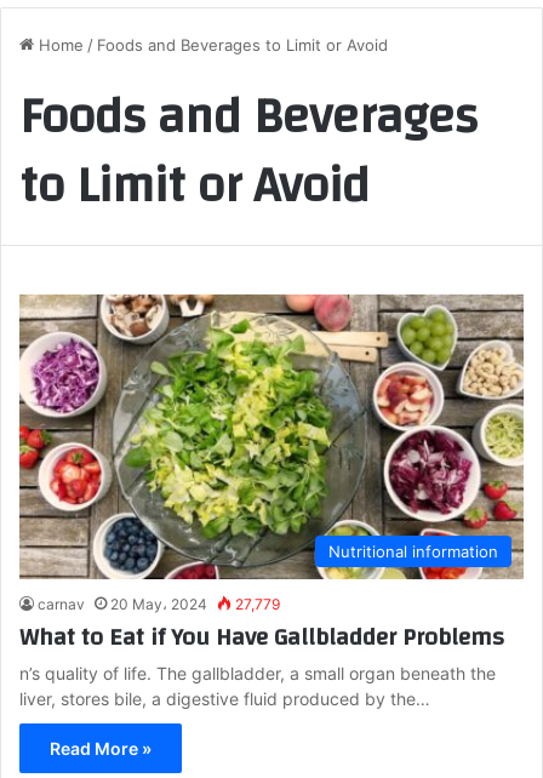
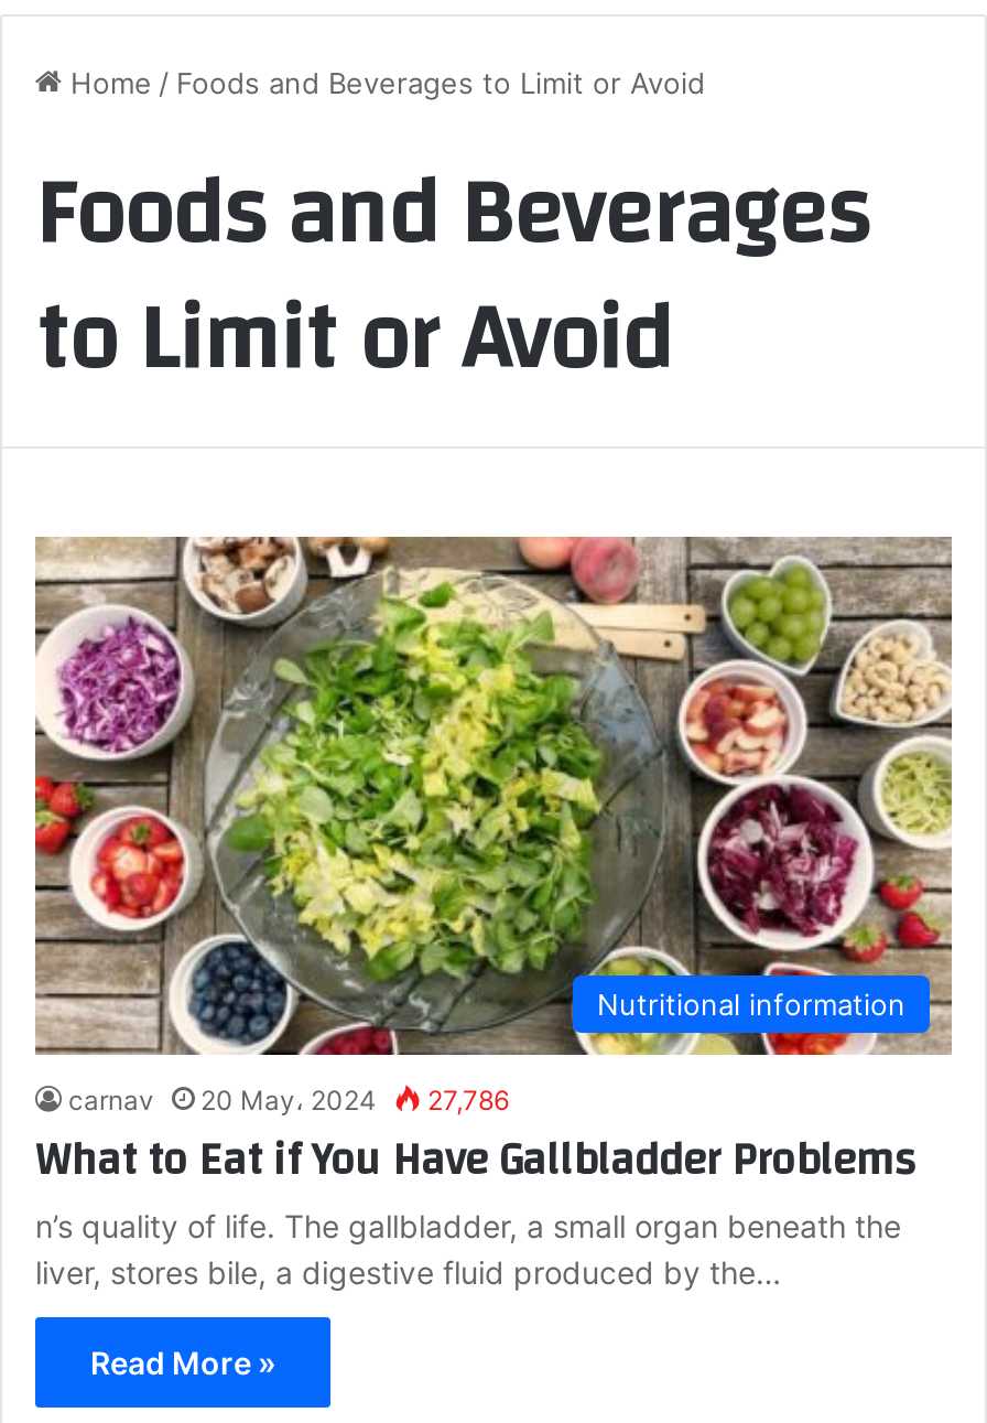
[38,595,280,613] carnav 20 May، 2024 27,779 -> [68,1083,509,1116] carnav 20 May، 2024 27,786

